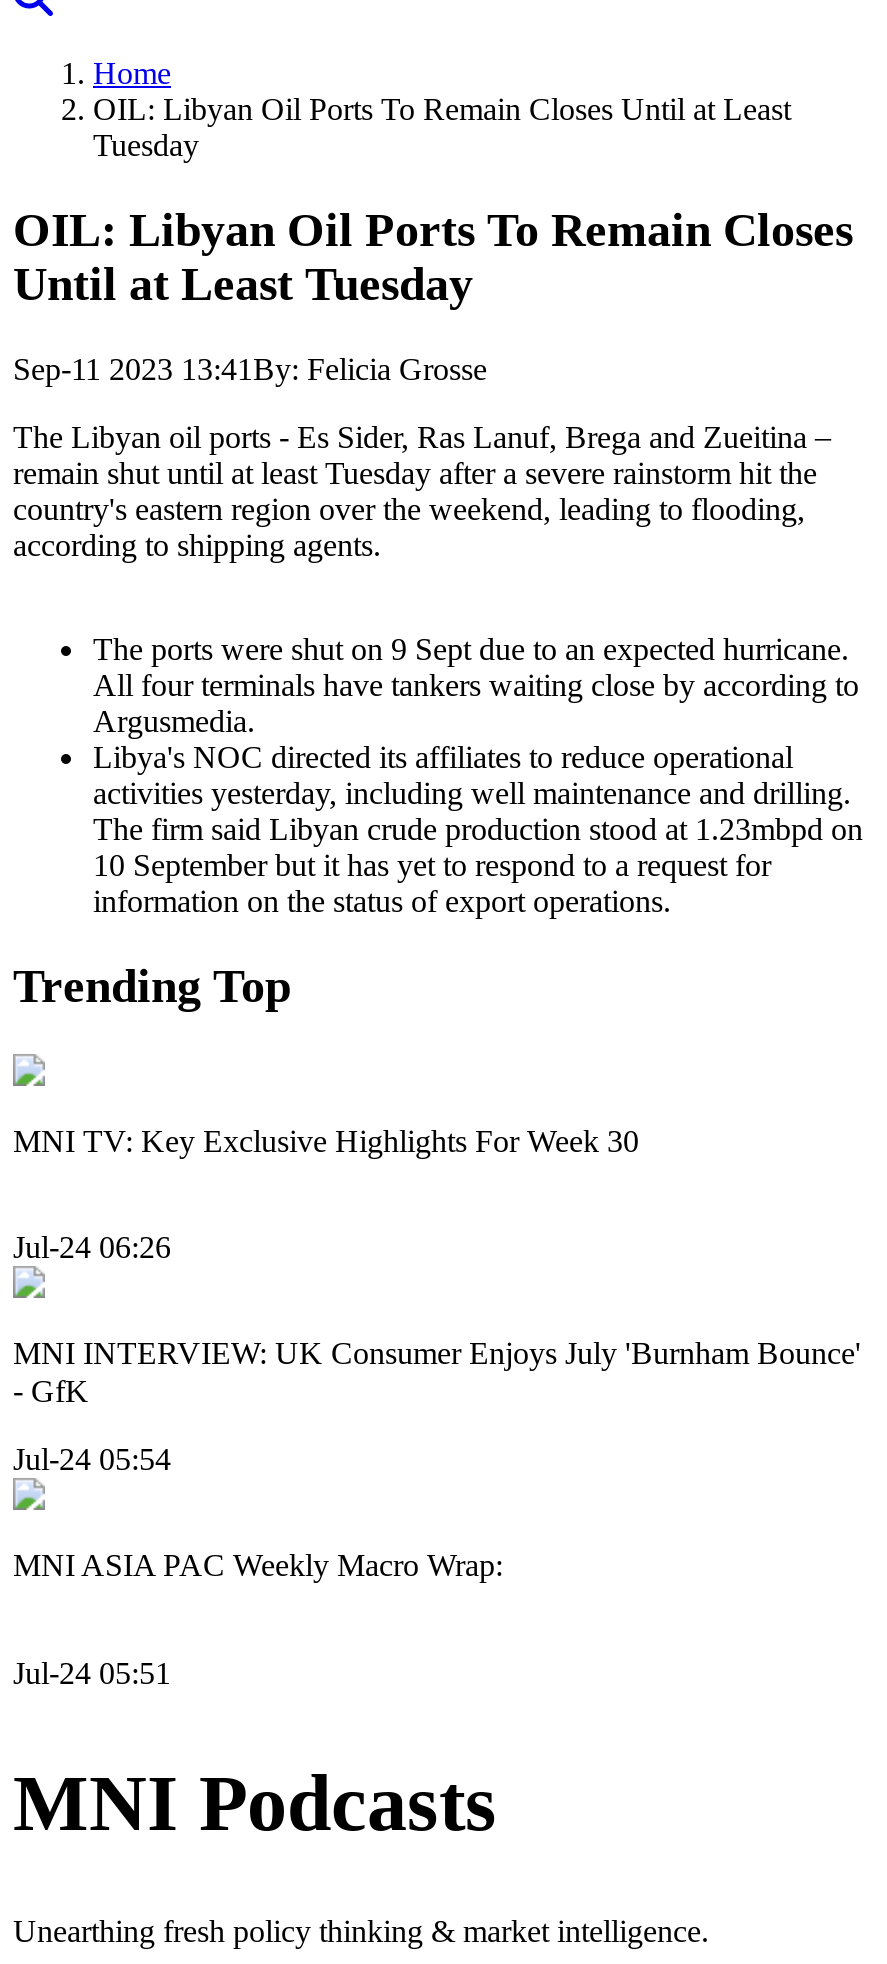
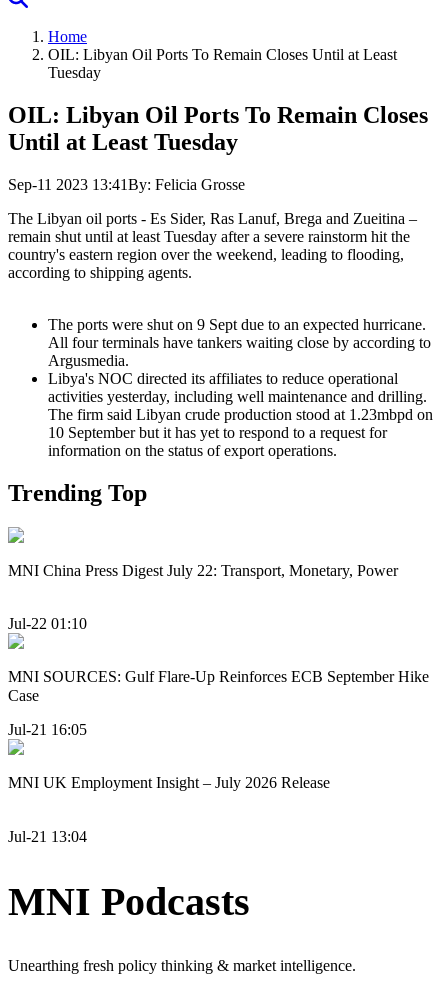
[13,1123,639,1157] MNI TV: Key Exclusive Highlights For Week 30 -> [8,562,398,579] MNI China Press Digest July 22: Transport, Monetary, Power
[13,1230,171,1264] Jul-24 06:26 -> [8,615,87,632] Jul-22 01:10
[13,1336,861,1408] MNI INTERVIEW: UK Consumer Enjoys July 'Burnham Bounce' | - GfK -> [8,668,429,704] MNI SOURCES: Gulf Flare-Up Reinforces ECB September Hike | Case
[13,1443,171,1477] Jul-24 05:54 -> [8,721,87,738] Jul-21 16:05
[13,1549,503,1583] MNI ASIA PAC Weekly Macro Wrap: -> [8,774,330,791] MNI UK Employment Insight – July 2026 Release
[13,1656,171,1690] Jul-24 05:51 -> [8,828,87,845] Jul-21 13:04

